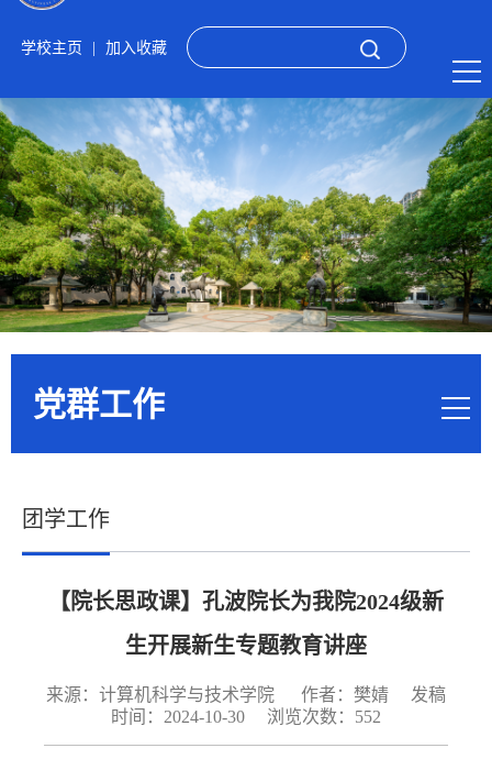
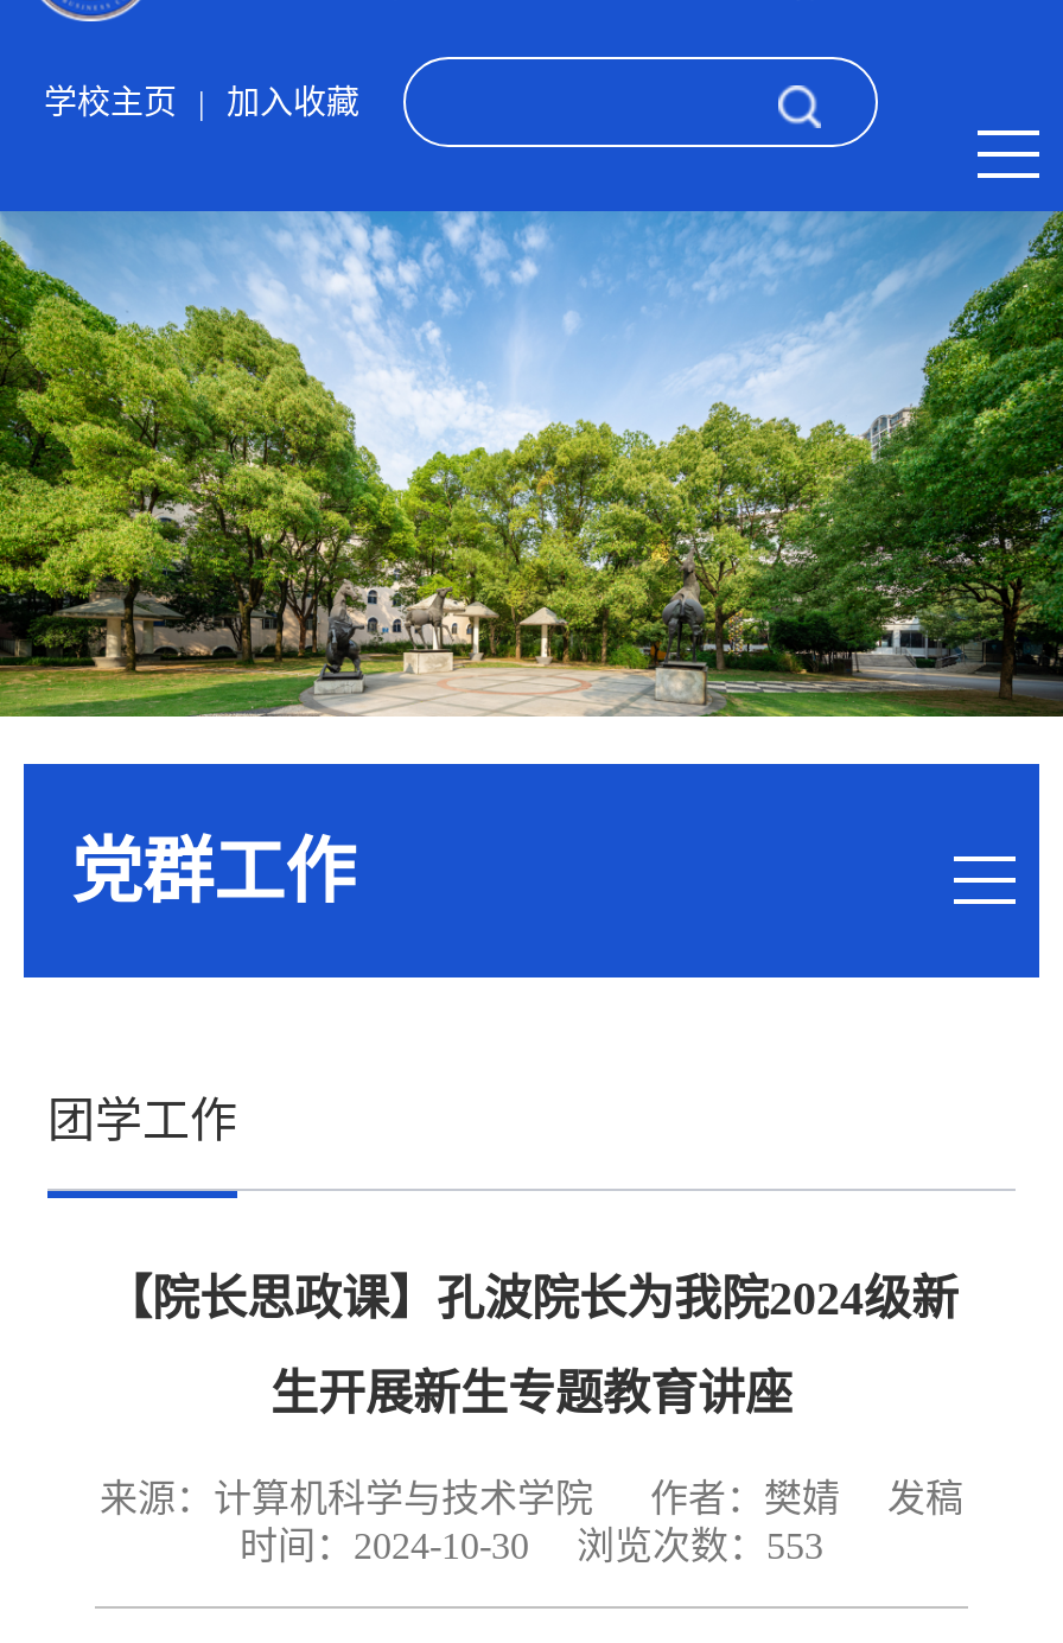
[111,708,381,726] 时间：2024-10-30 浏览次数：552 -> [240,1526,823,1566] 时间：2024-10-30 浏览次数：553

